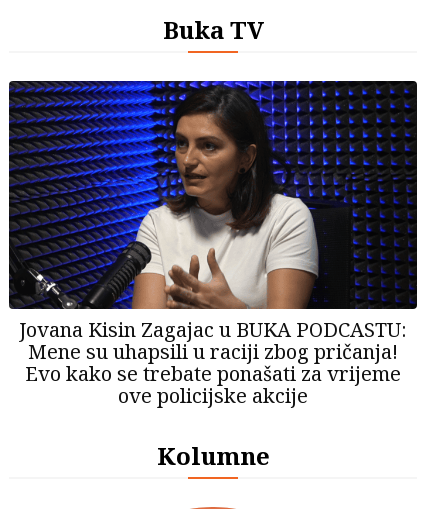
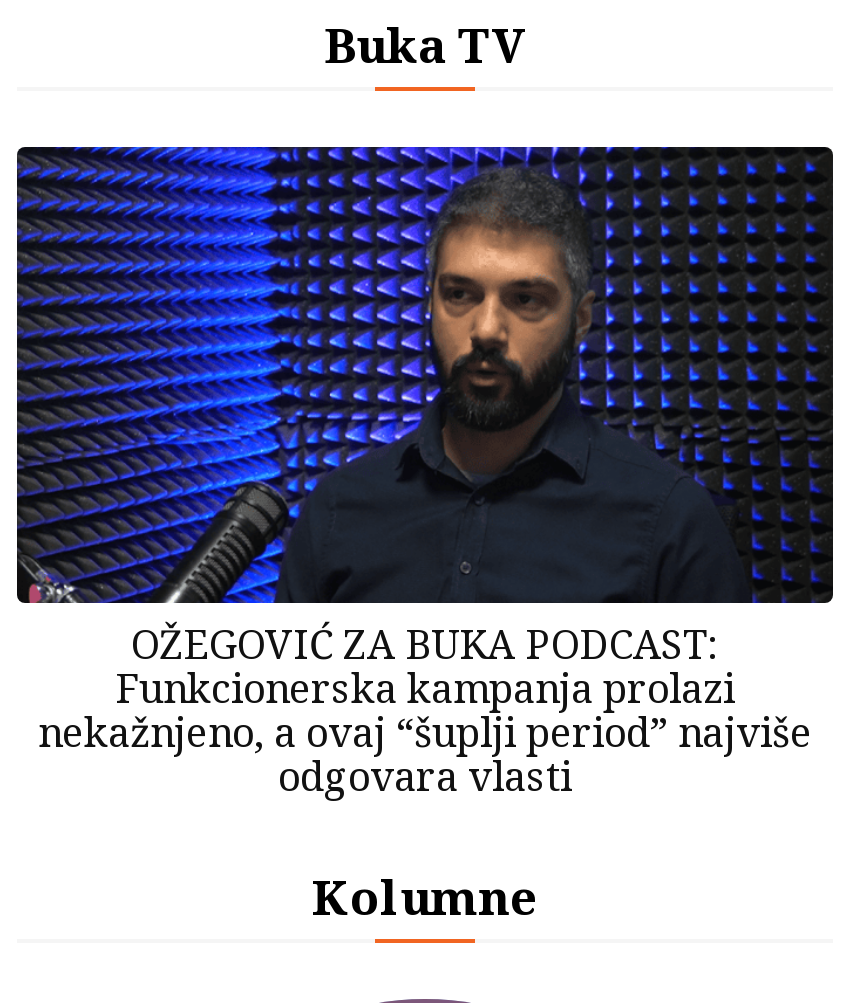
[9,80,414,409] [image] | Jovana Kisin Zagajac u BUKA PODCASTU: | Mene su uhapsili u raciji zbog pričanja! | Evo kako se trebate ponašati za vrijeme | ove policijske akcije -> [17,145,825,803] [image] | OŽEGOVIĆ ZA BUKA PODCAST: | Funkcionerska kampanja prolazi | nekažnjeno, a ovaj “šuplji period” najviše | odgovara vlasti

